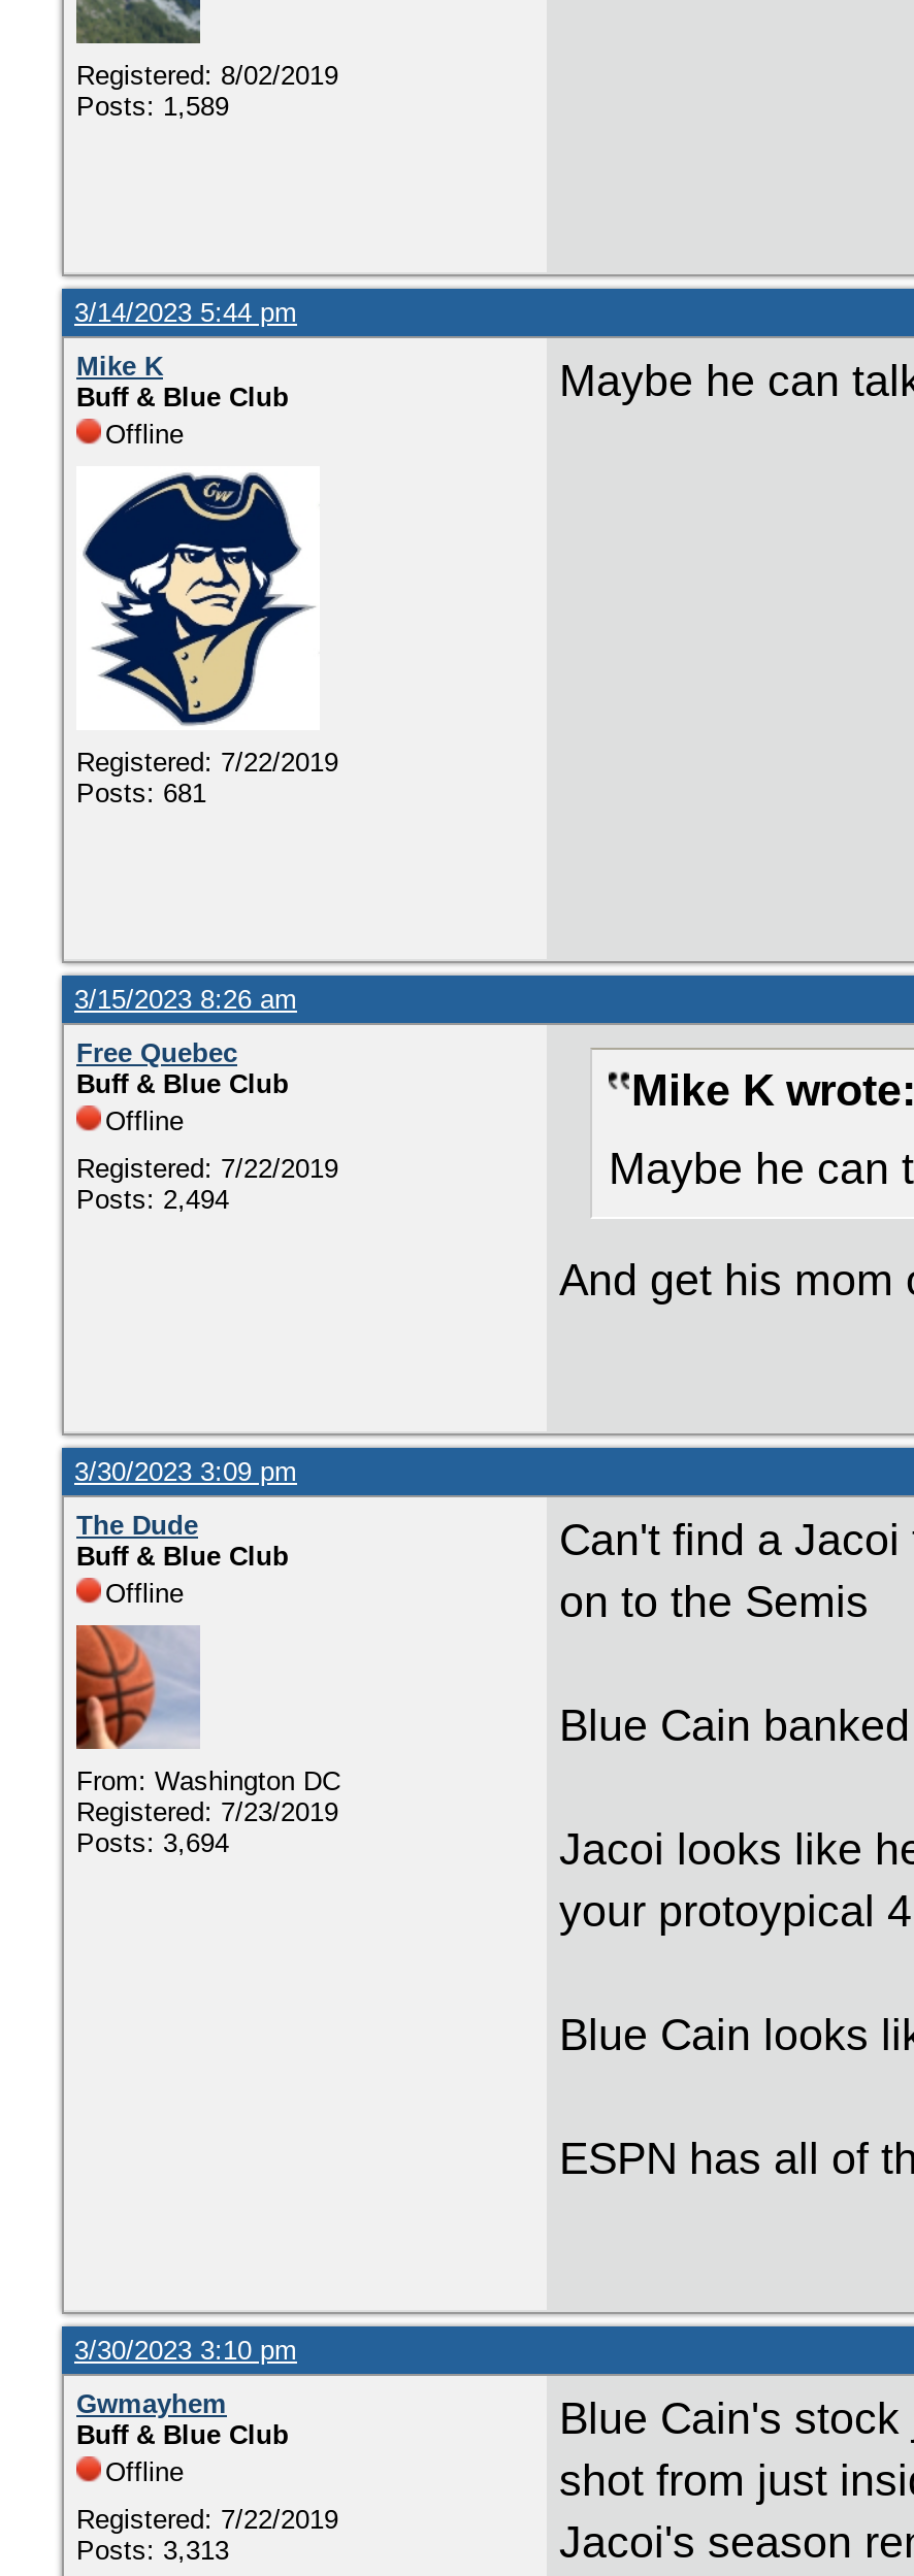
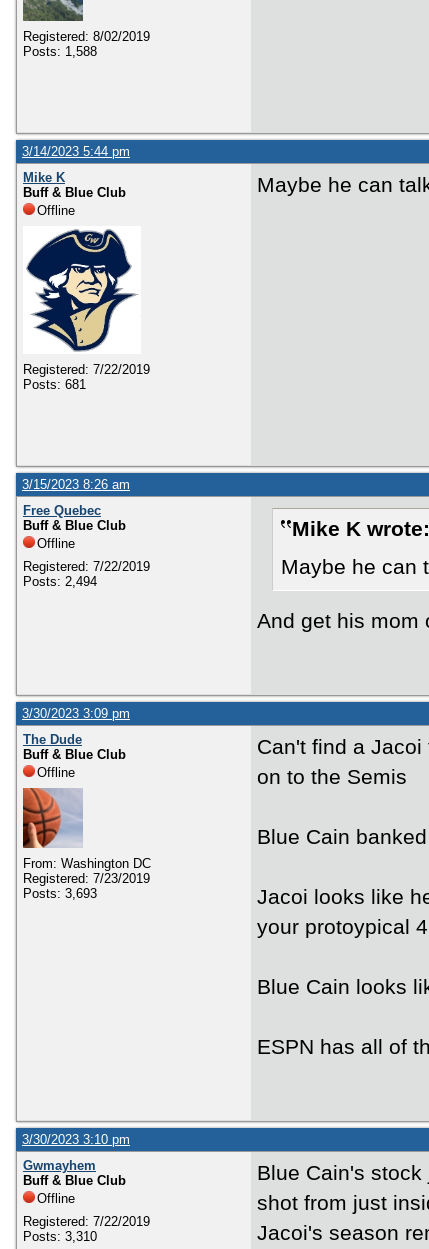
[76,91,229,122] Posts: 1,589 -> [23,44,97,59] Posts: 1,588
[76,1827,229,1858] Posts: 3,694 -> [23,886,97,901] Posts: 3,693
[76,2535,229,2566] Posts: 3,313 -> [23,1229,97,1244] Posts: 3,310

